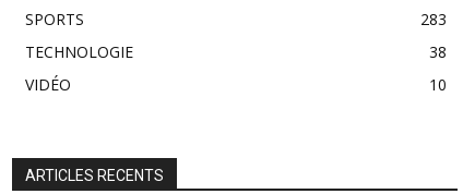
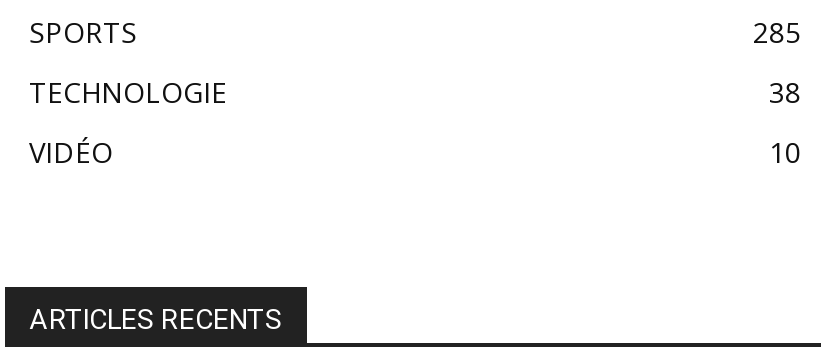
[420,9,447,29] 283 -> [753,13,801,51] 285

